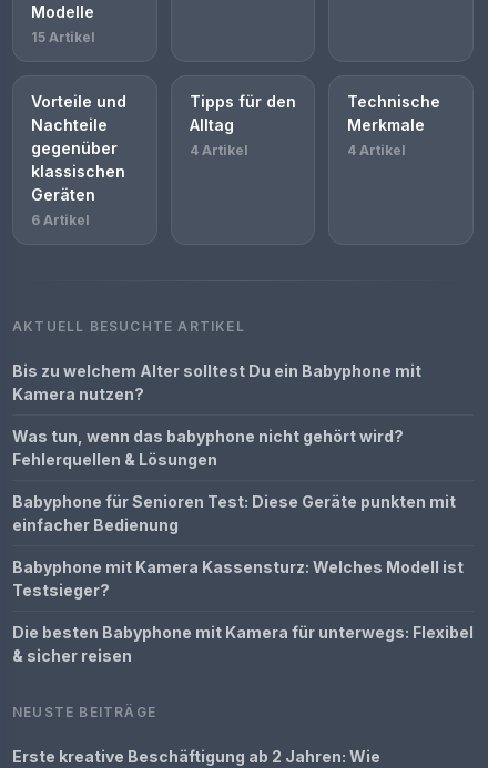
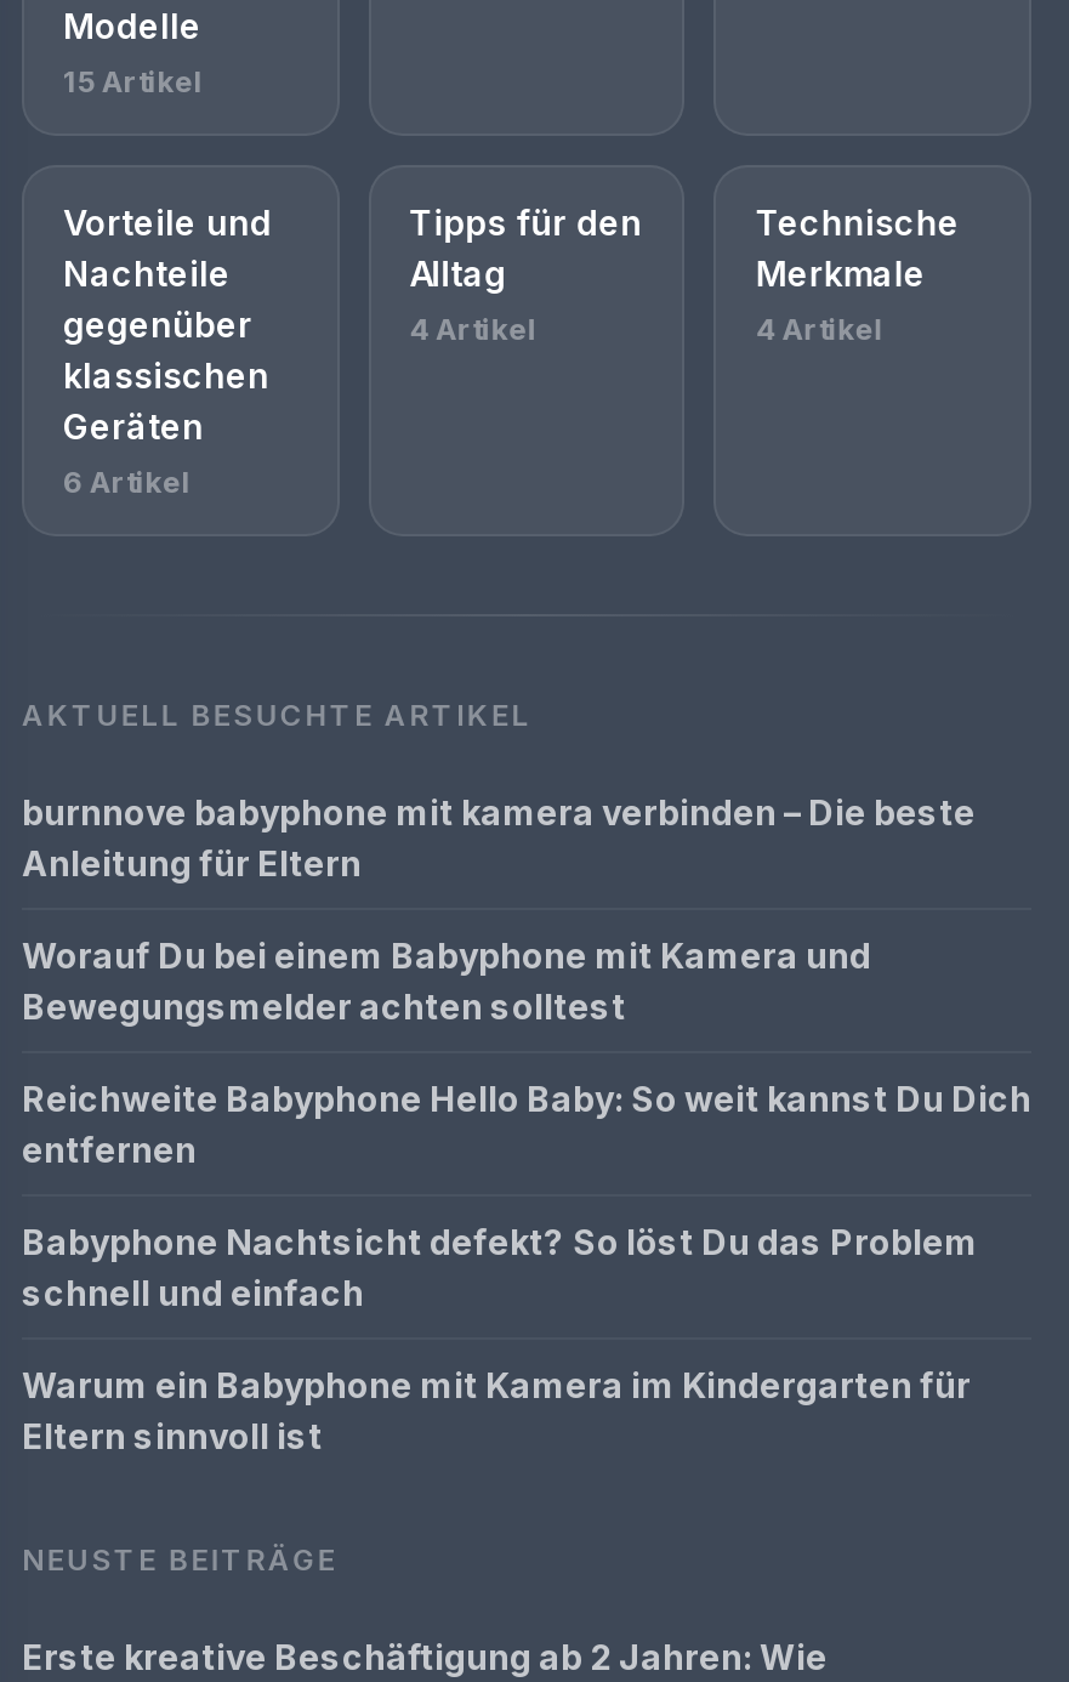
[12,361,421,403] Bis zu welchem Alter solltest Du ein Babyphone mit | Kamera nutzen? -> [22,791,976,883] burnnove babyphone mit kamera verbinden – Die beste | Anleitung für Eltern
[12,427,404,469] Was tun, wenn das babyphone nicht gehört wird? | Fehlerquellen & Lösungen -> [22,934,871,1027] Worauf Du bei einem Babyphone mit Kamera und | Bewegungsmelder achten solltest
[12,492,456,534] Babyphone für Senioren Test: Diese Geräte punkten mit | einfacher Bedienung -> [22,1078,1031,1170] Reichweite Babyphone Hello Baby: So weit kannst Du Dich | entfernen
[12,557,464,600] Babyphone mit Kamera Kassensturz: Welches Modell ist | Testsieger? -> [22,1221,978,1313] Babyphone Nachtsicht defekt? So löst Du das Problem | schnell und einfach
[12,623,474,665] Die besten Babyphone mit Kamera für unterwegs: Flexibel | & sicher reisen -> [22,1364,971,1456] Warum ein Babyphone mit Kamera im Kindergarten für | Eltern sinnvoll ist

